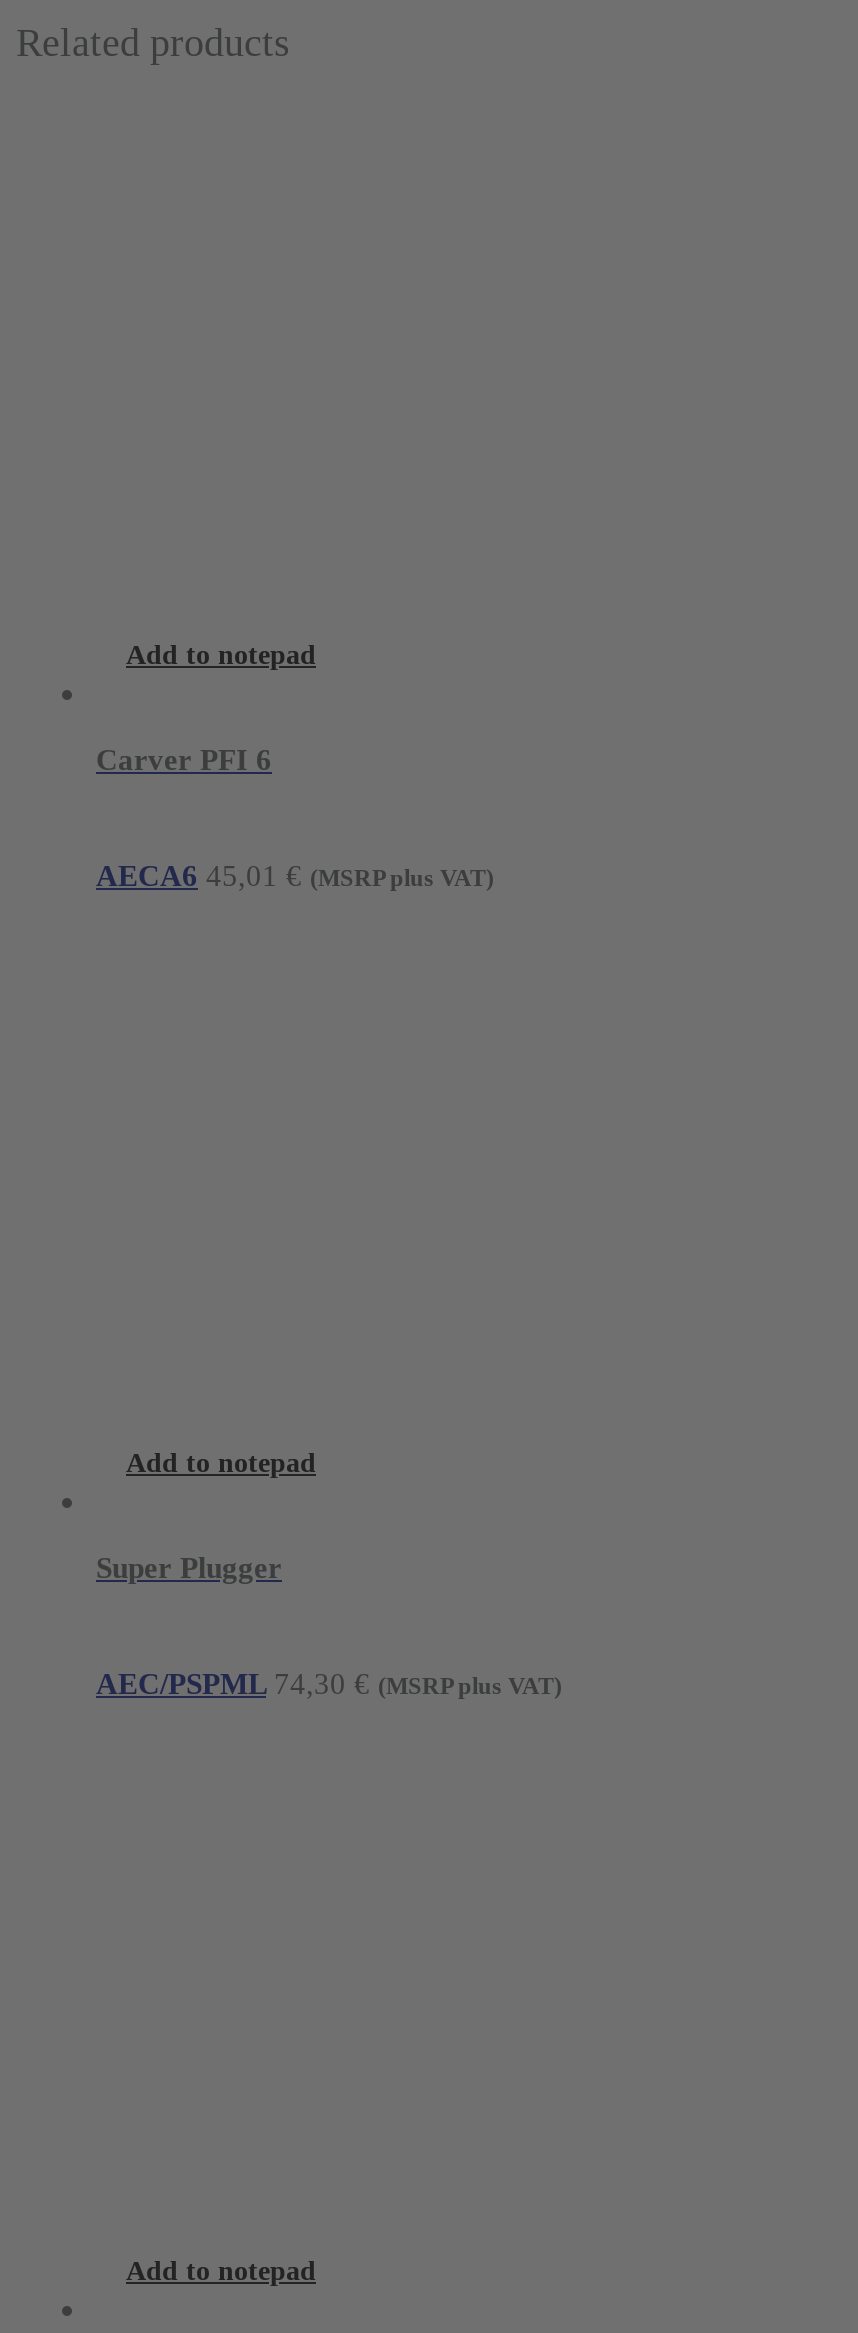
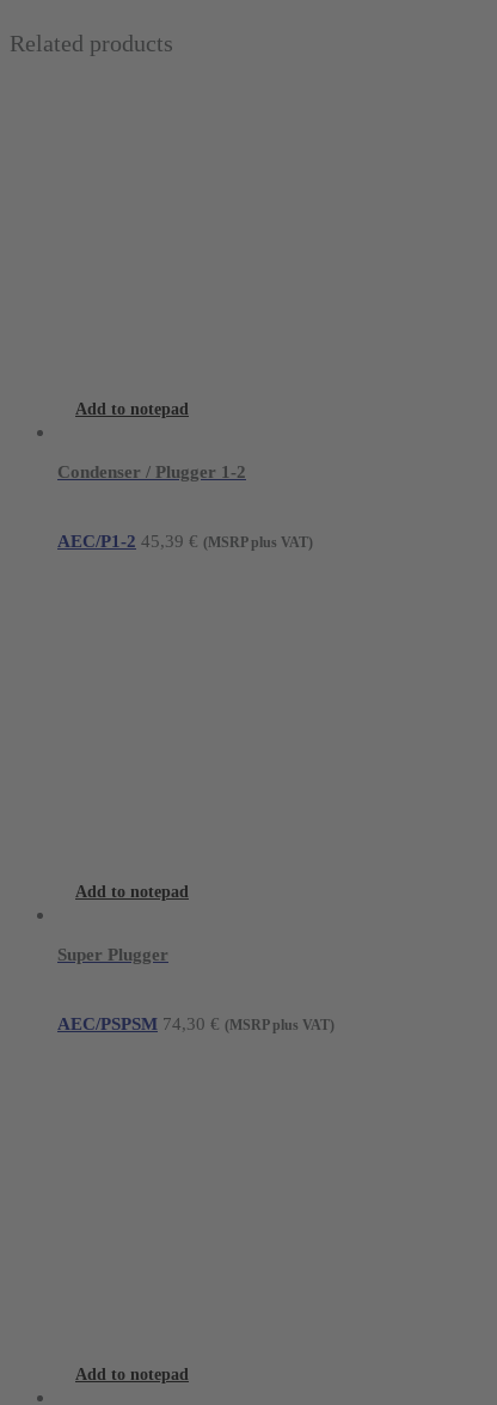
[96,744,272,776] Carver PFI 6 -> [57,462,246,481] Condenser / Plugger 1-2
[96,861,494,893] AECA6 45,01 € (MSRP plus VAT) -> [57,532,313,551] AEC/P1-2 45,39 € (MSRP plus VAT)
[96,1669,562,1701] AEC/PSPML 74,30 € (MSRP plus VAT) -> [57,1015,335,1034] AEC/PSPSM 74,30 € (MSRP plus VAT)

